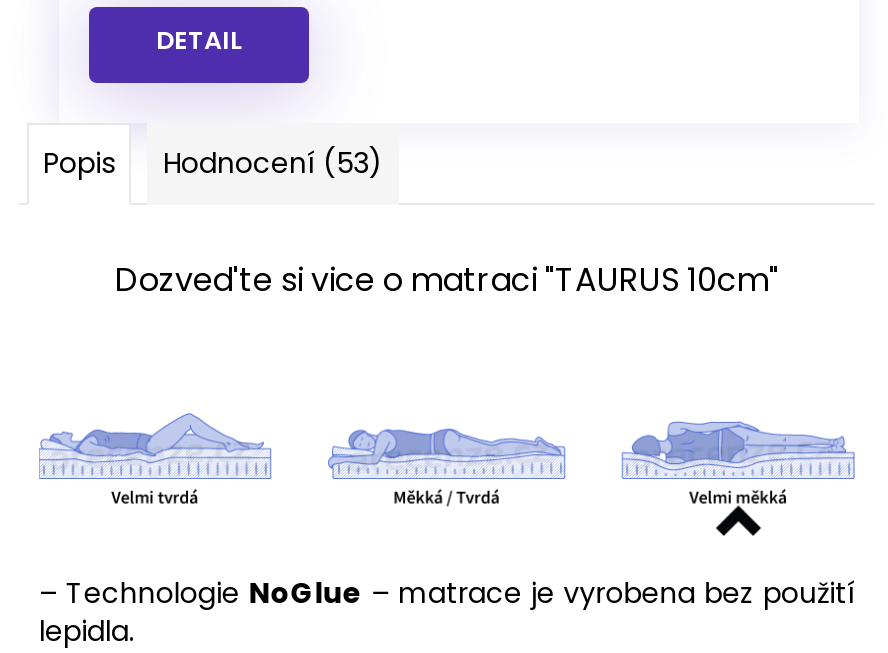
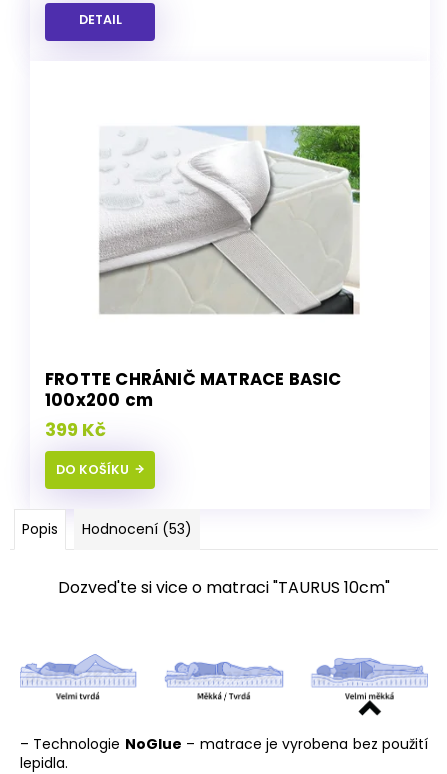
none -> [45,367,342,478] FROTTE CHRÁNIČ MATRACE BASIC | 100x200 cm | 399 Kč | DO KOŠÍKU
none -> [98,124,361,316] [image]

